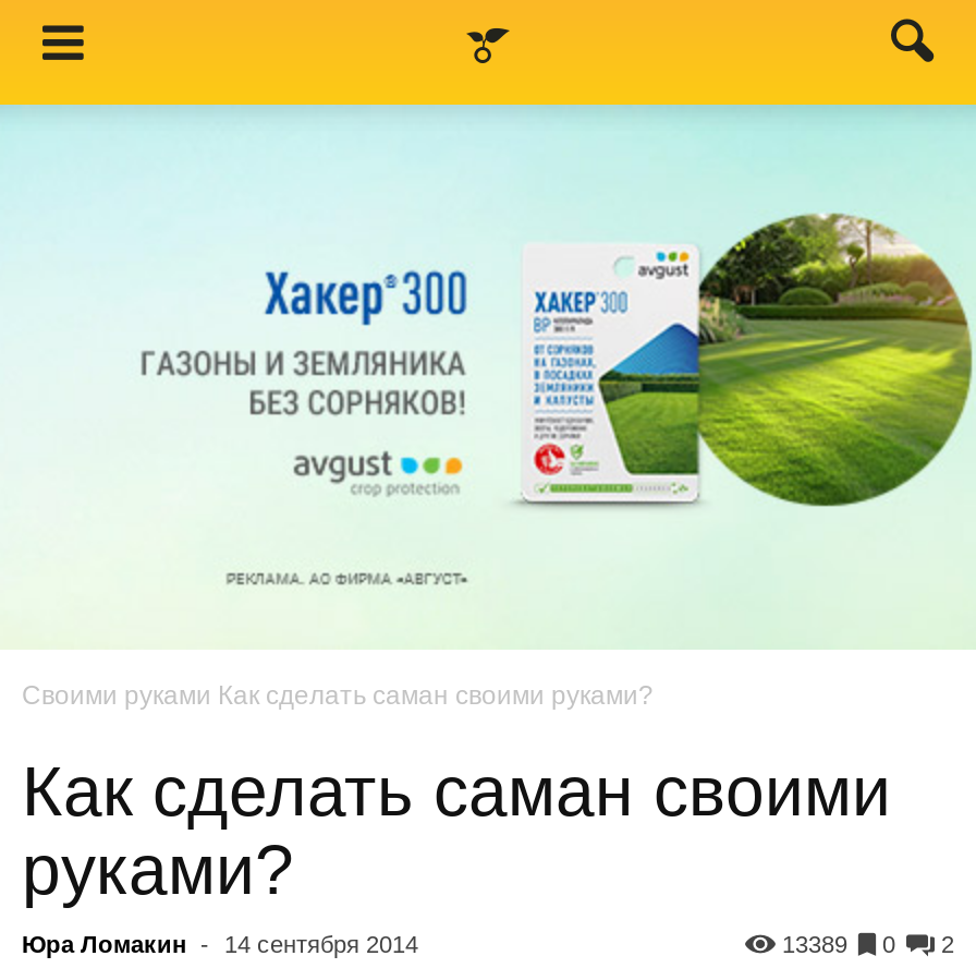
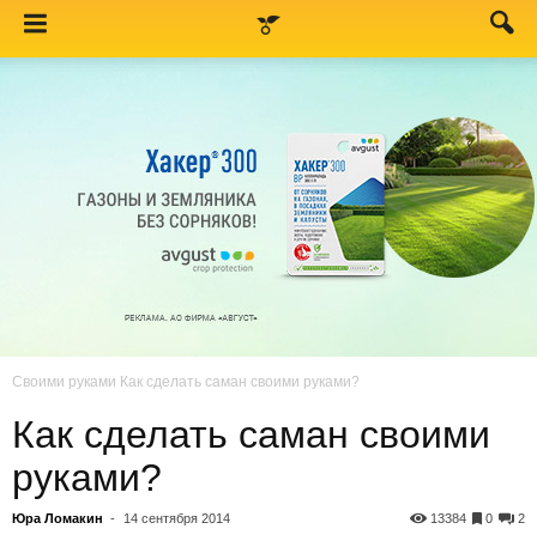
[782,931,954,957] 13389 0 2 -> [430,511,525,525] 13384 0 2

